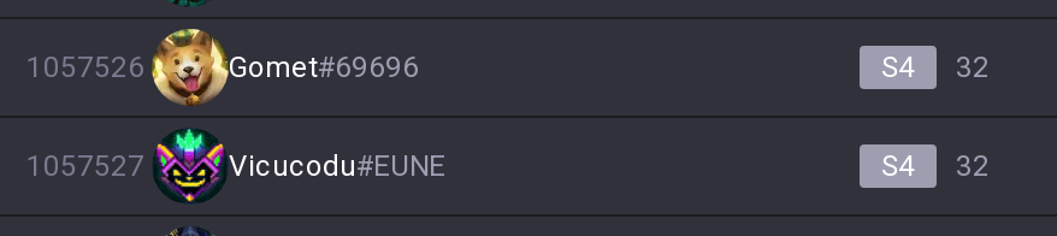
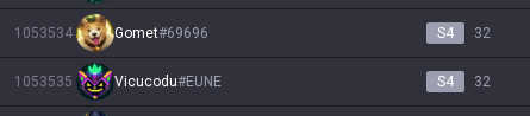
[26,51,144,84] 1057526 -> [14,25,73,41] 1053534
[26,149,144,183] 1057527 -> [14,73,73,90] 1053535

